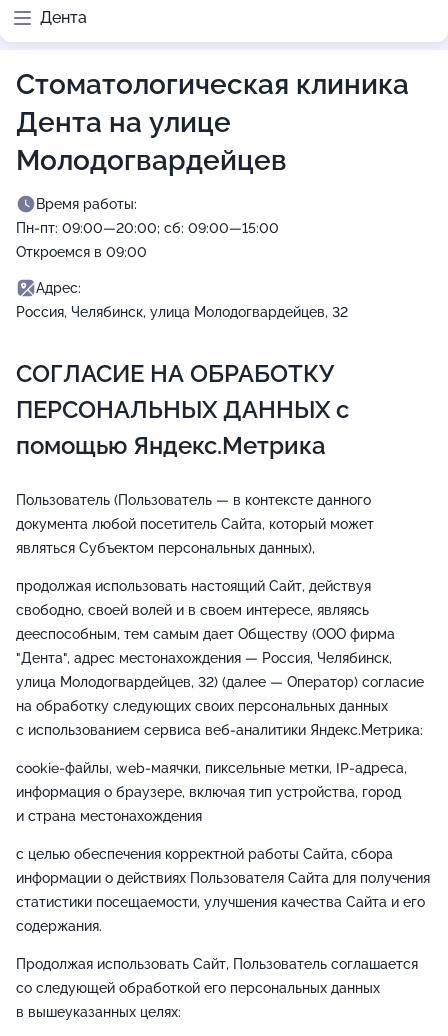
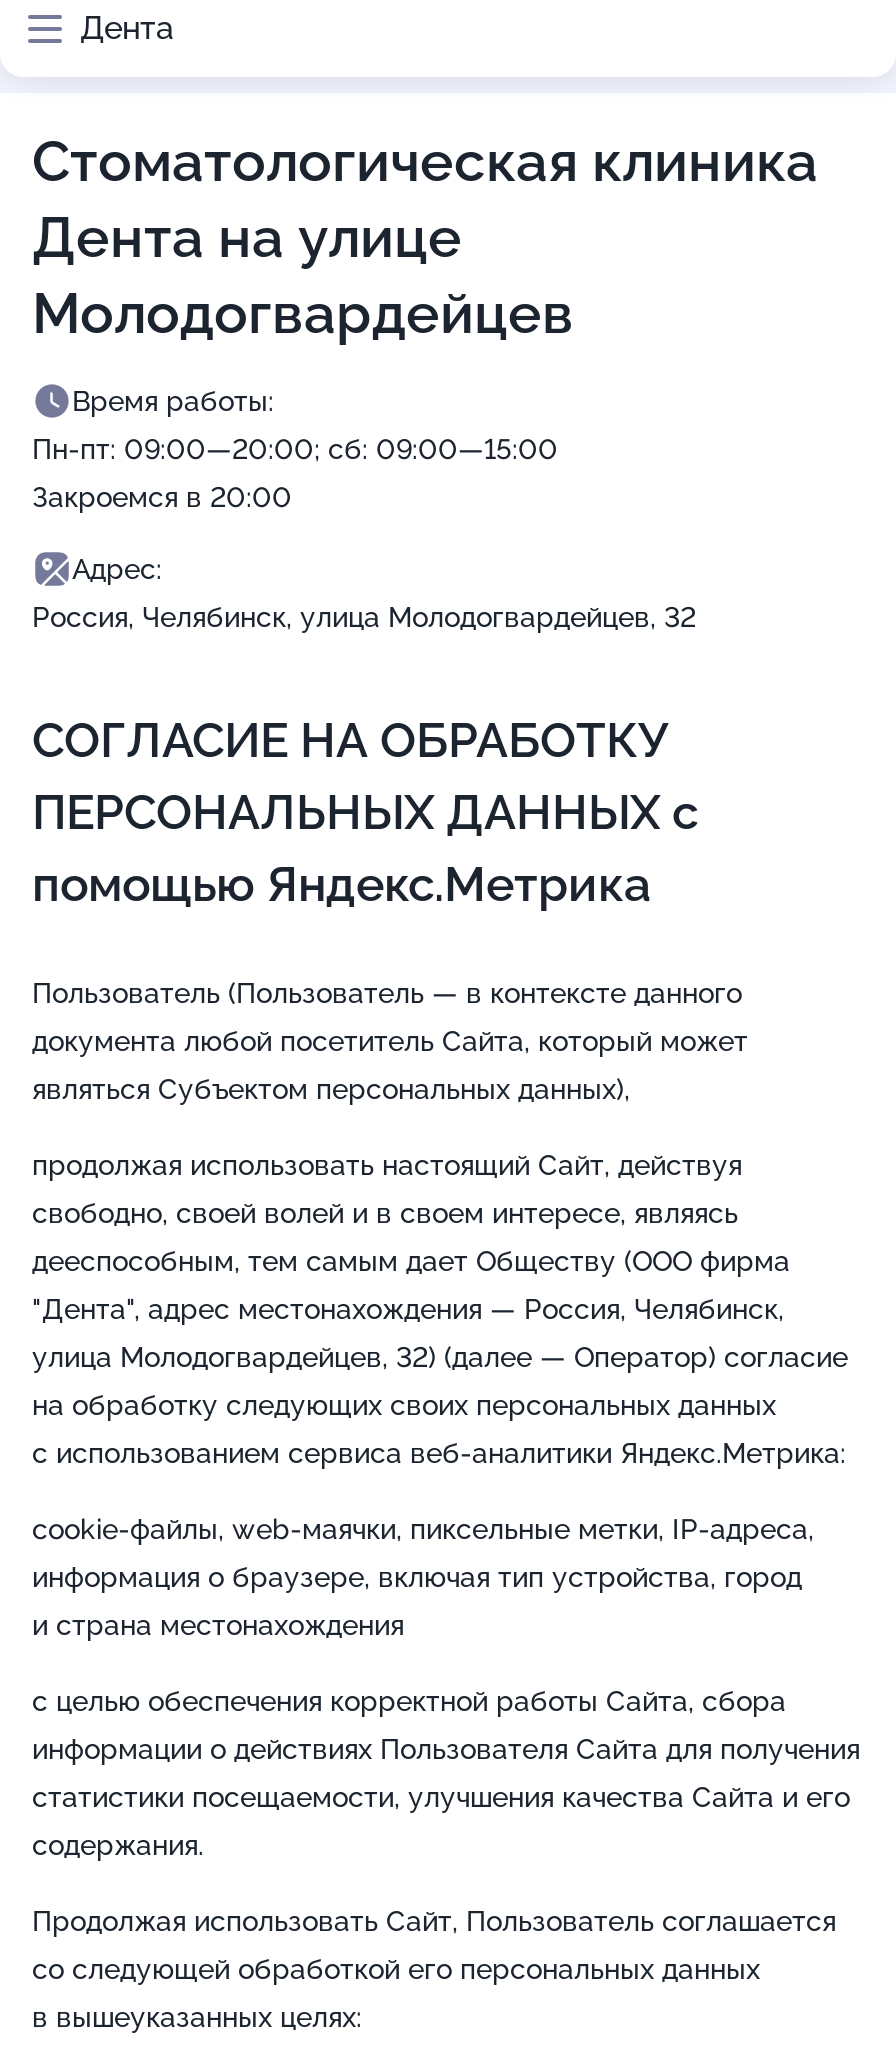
[16,244,147,260] Откроемся в 09:00 -> [32,481,292,513] Закроемся в 20:00

